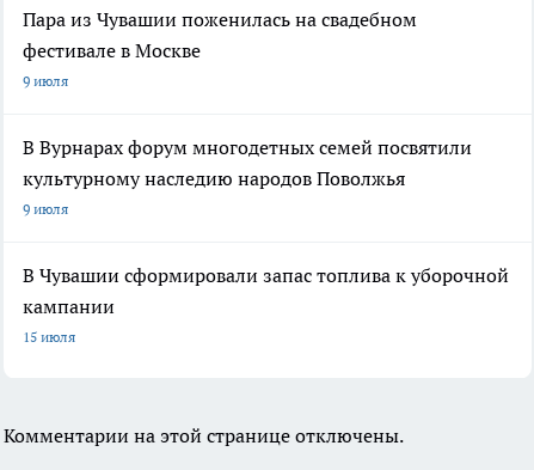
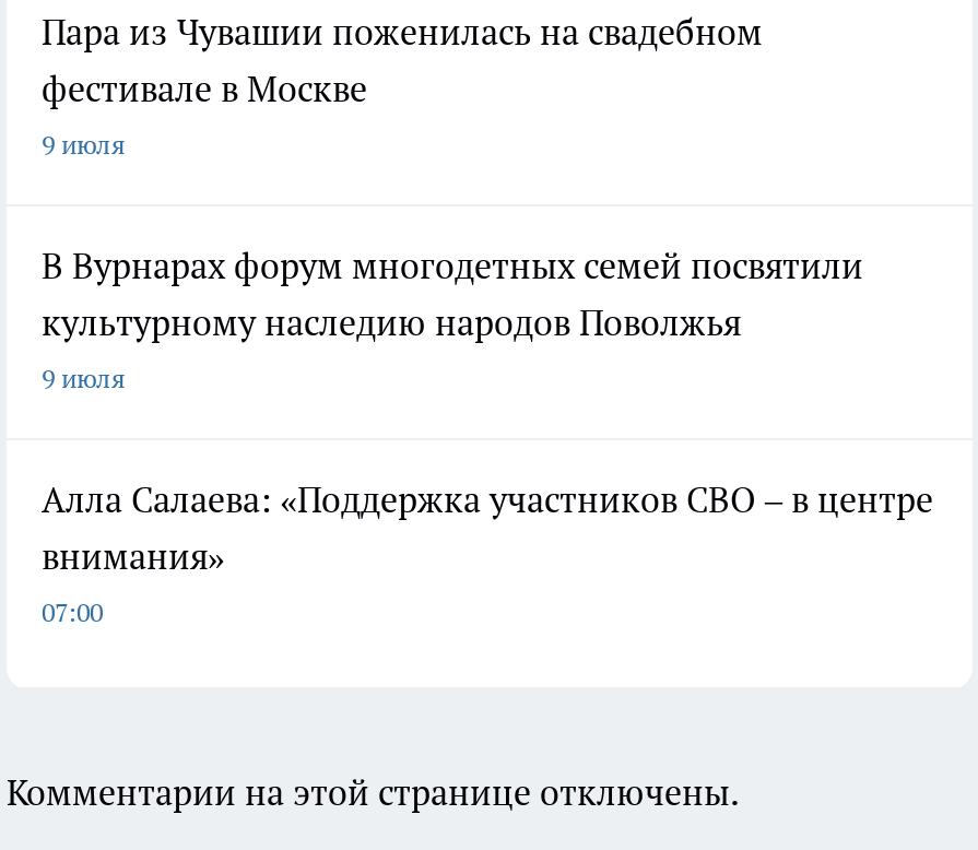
[23,263,509,345] В Чувашии сформировали запас топлива к уборочной | кампании | 15 июля -> [42,477,933,628] Алла Салаева: «Поддержка участников СВО – в центре | внимания» | 07:00

